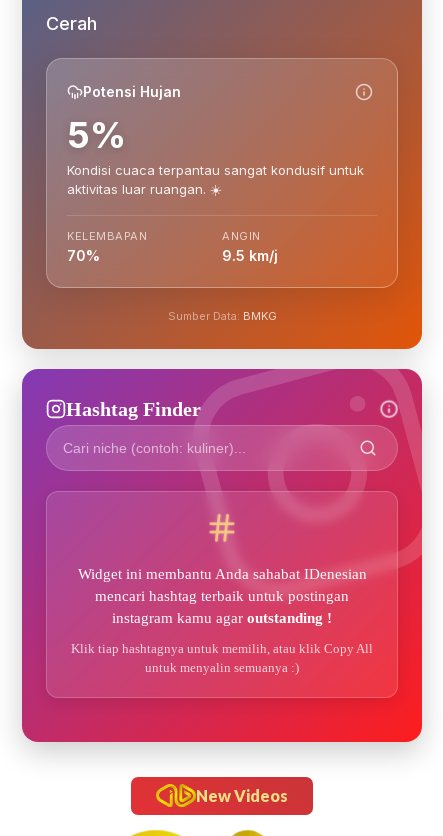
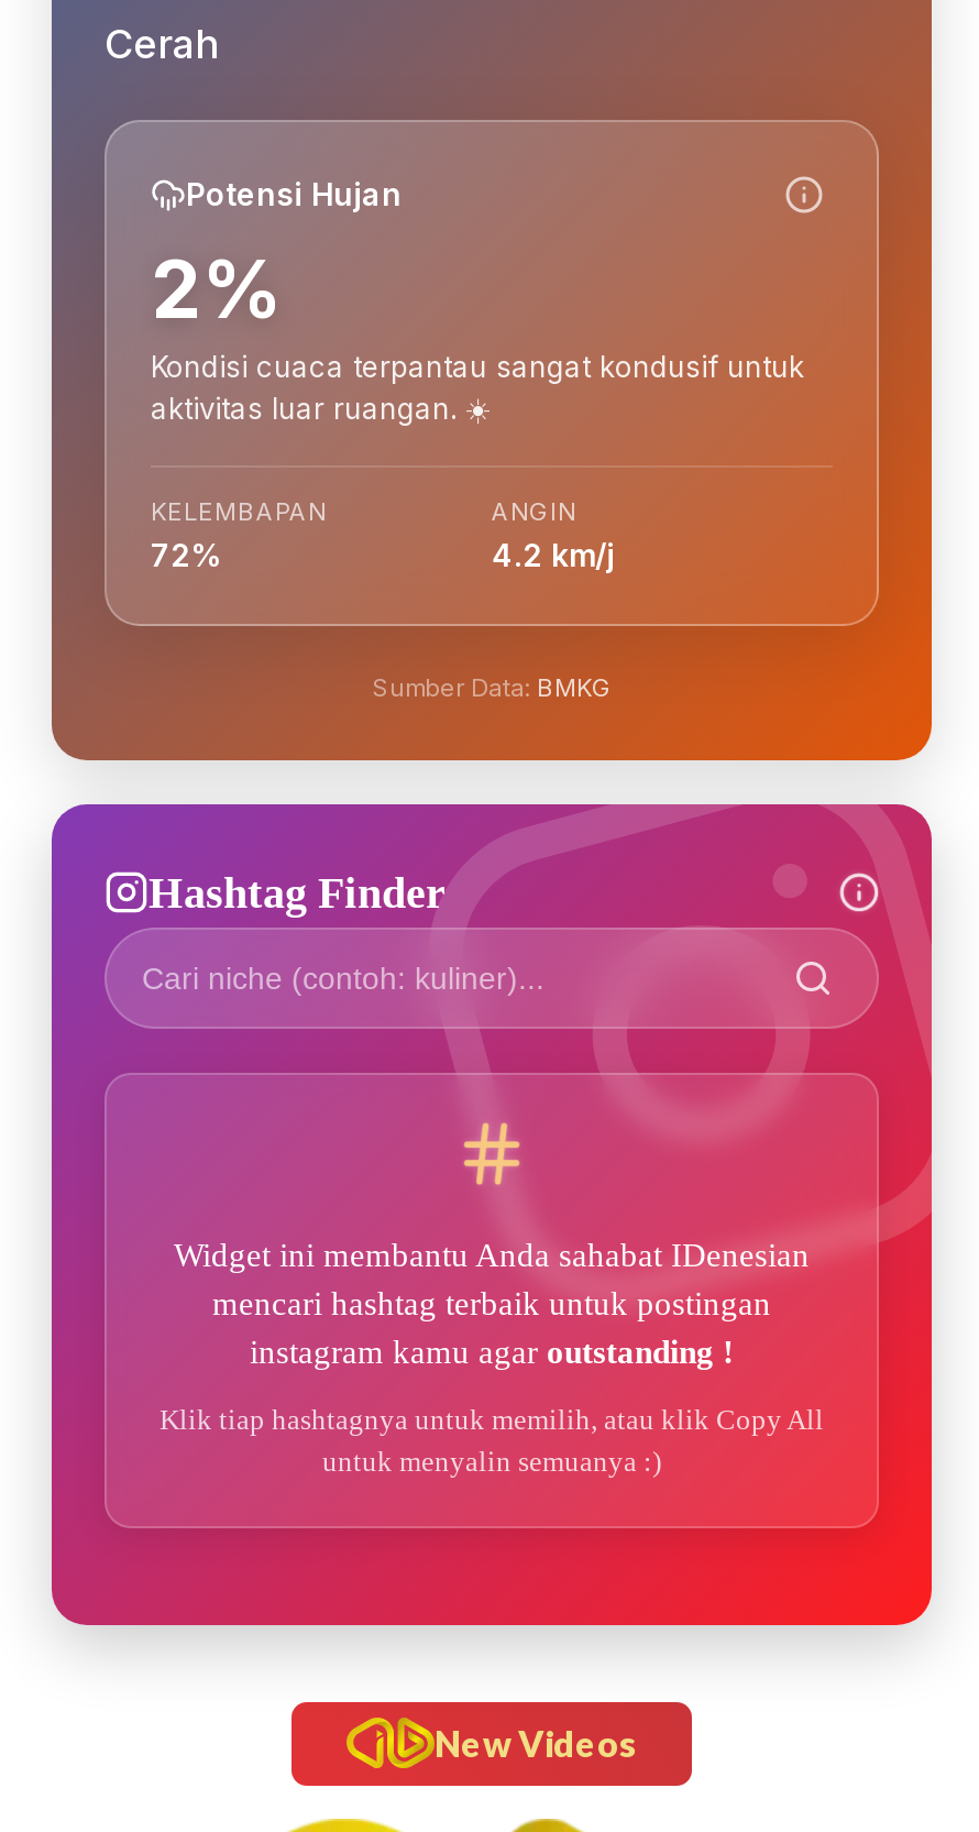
[67,112,126,156] 5% -> [151,240,280,337] 2%
[67,246,100,263] 70% -> [151,535,221,572] 72%
[222,246,278,263] 9.5 km/j -> [492,535,615,572] 4.2 km/j

